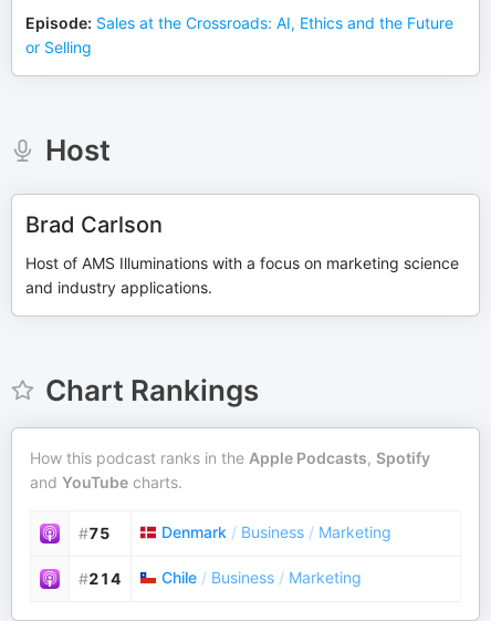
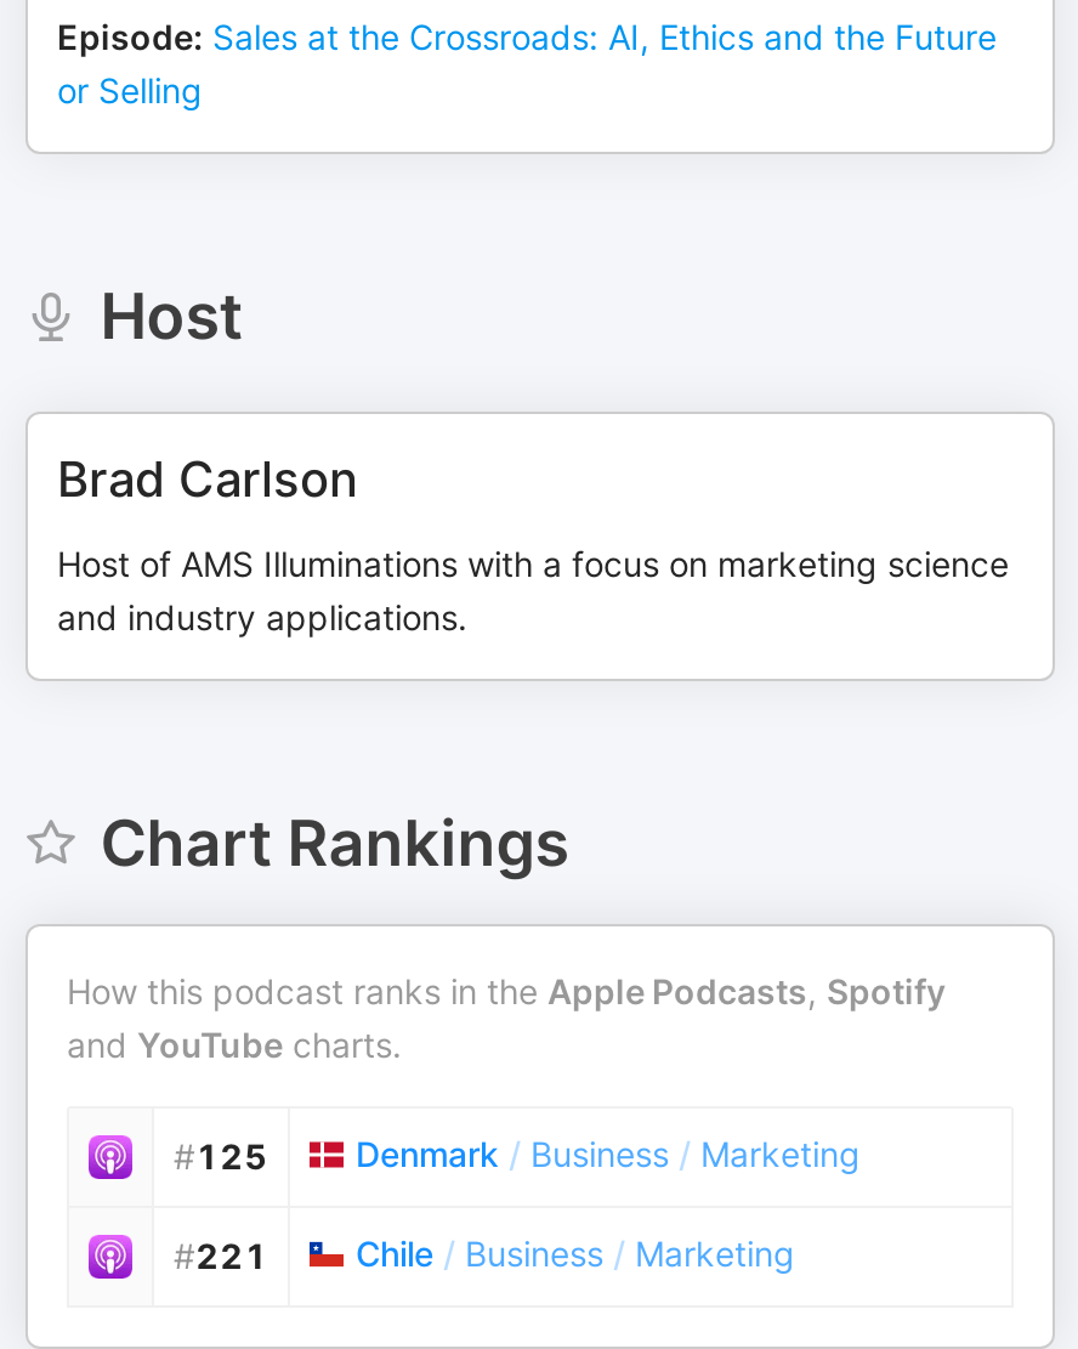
[79,524,111,542] #75 -> [174,1135,268,1177] #125
[79,569,122,588] #214 -> [174,1235,268,1276] #221

